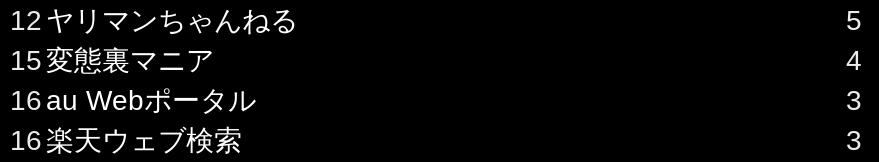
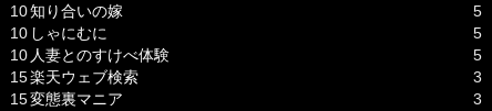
[10,5,298,37] 12 ヤリマンちゃんねる -> [10,3,123,20] 10 知り合いの嫁
moved [10,45,214,77] -> [10,91,123,108]: 15 変態裏マニア
[10,45,862,117] 4 | 16 au Webポータル -> [10,25,482,86] 10 しゃにむに | 5 | 10 人妻とのすけべ体験 | 5 | 15 楽天ウェブ検索
[10,125,242,157] 16 楽天ウェブ検索 -> none

